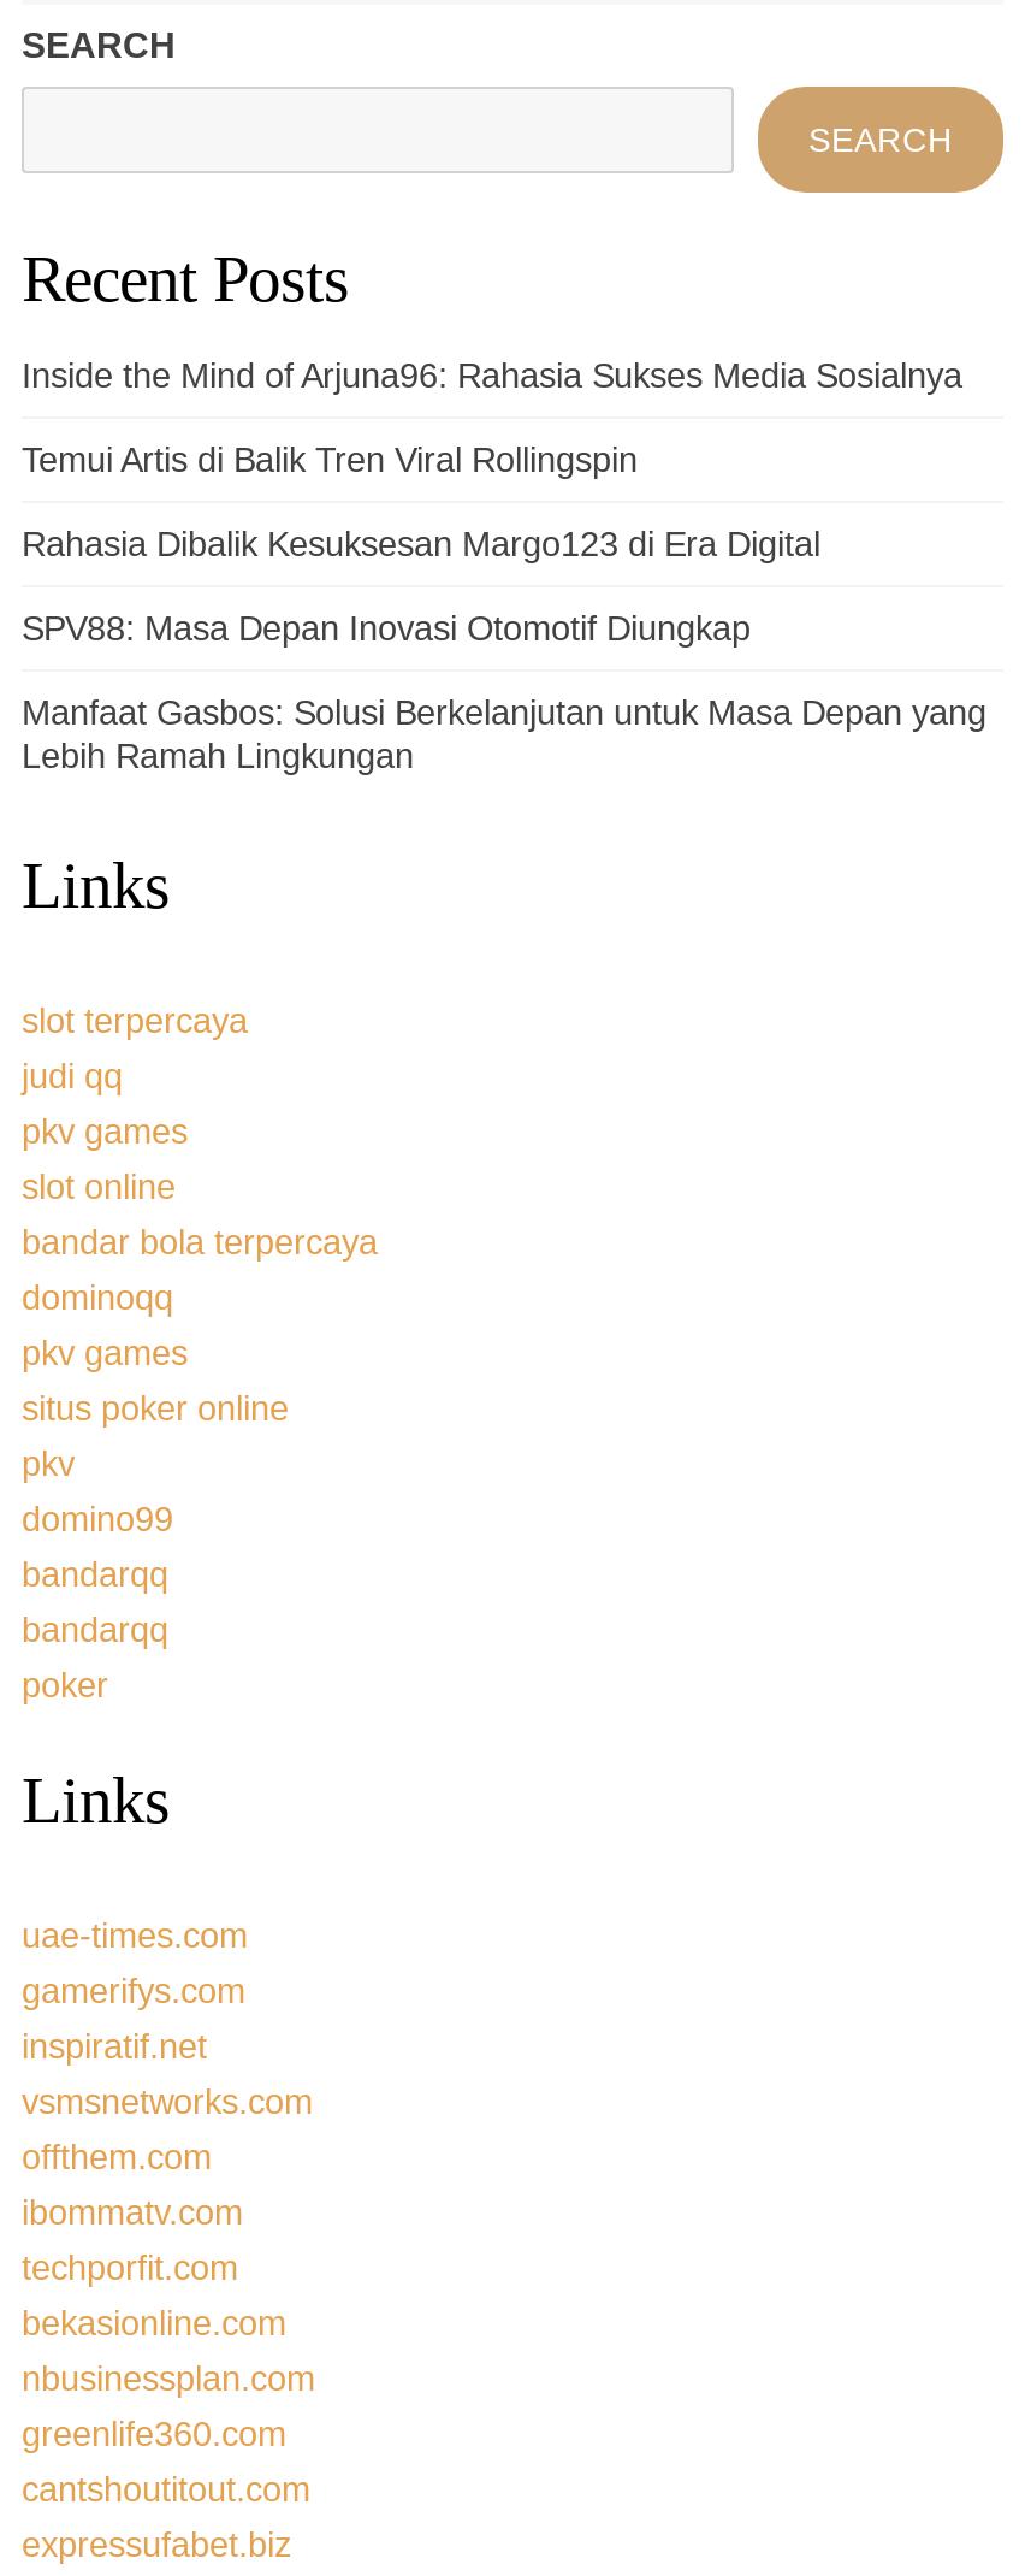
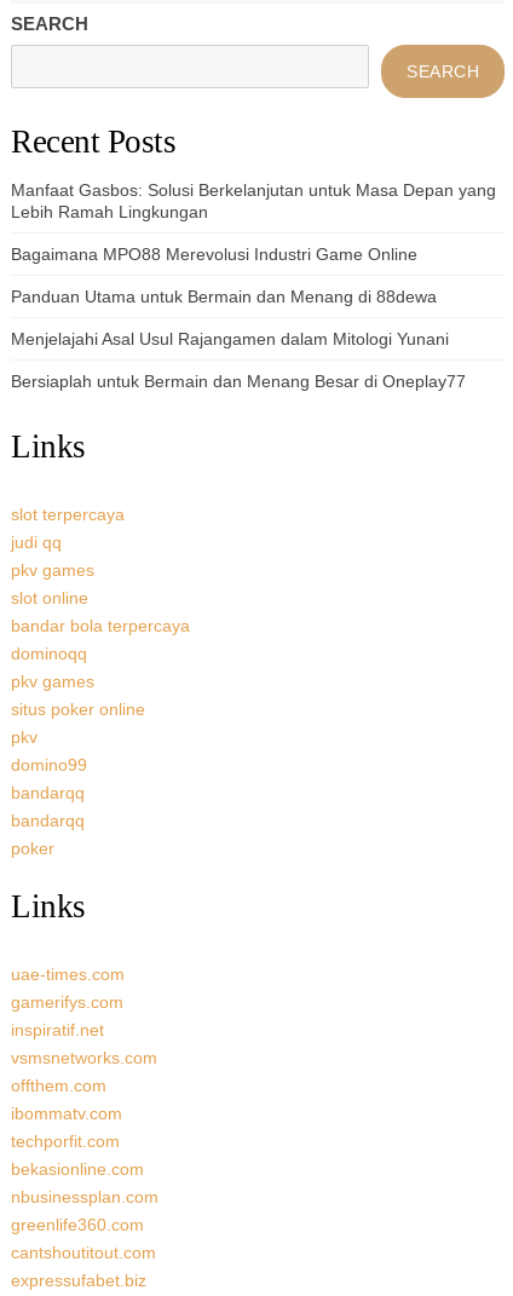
[22,355,962,646] Inside the Mind of Arjuna96: Rahasia Sukses Media Sosialnya | Temui Artis di Balik Tren Viral Rollingspin | Rahasia Dibalik Kesuksesan Margo123 di Era Digital | SPV88: Masa Depan Inovasi Otomotif Diungkap -> none
moved [22,692,986,774] -> [11,180,496,221]: Manfaat Gasbos: Solusi Berkelanjutan untuk Masa Depan yang | Lebih Ramah Lingkungan
none -> [11,244,466,390] Bagaimana MPO88 Merevolusi Industri Game Online | Panduan Utama untuk Bermain dan Menang di 88dewa | Menjelajahi Asal Usul Rajangamen dalam Mitologi Yunani | Bersiaplah untuk Bermain dan Menang Besar di Oneplay77

